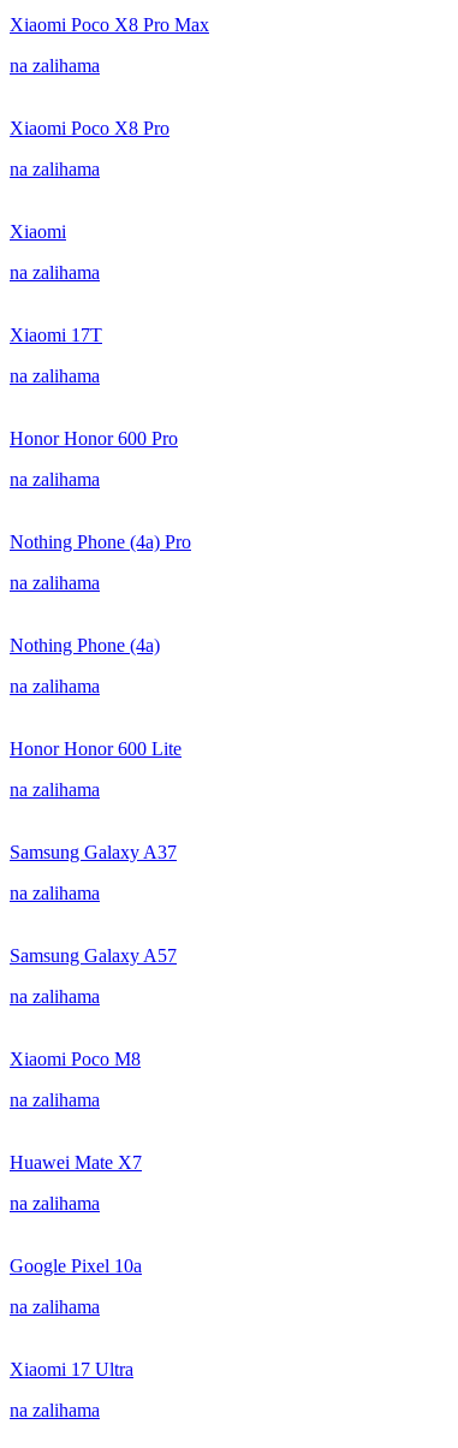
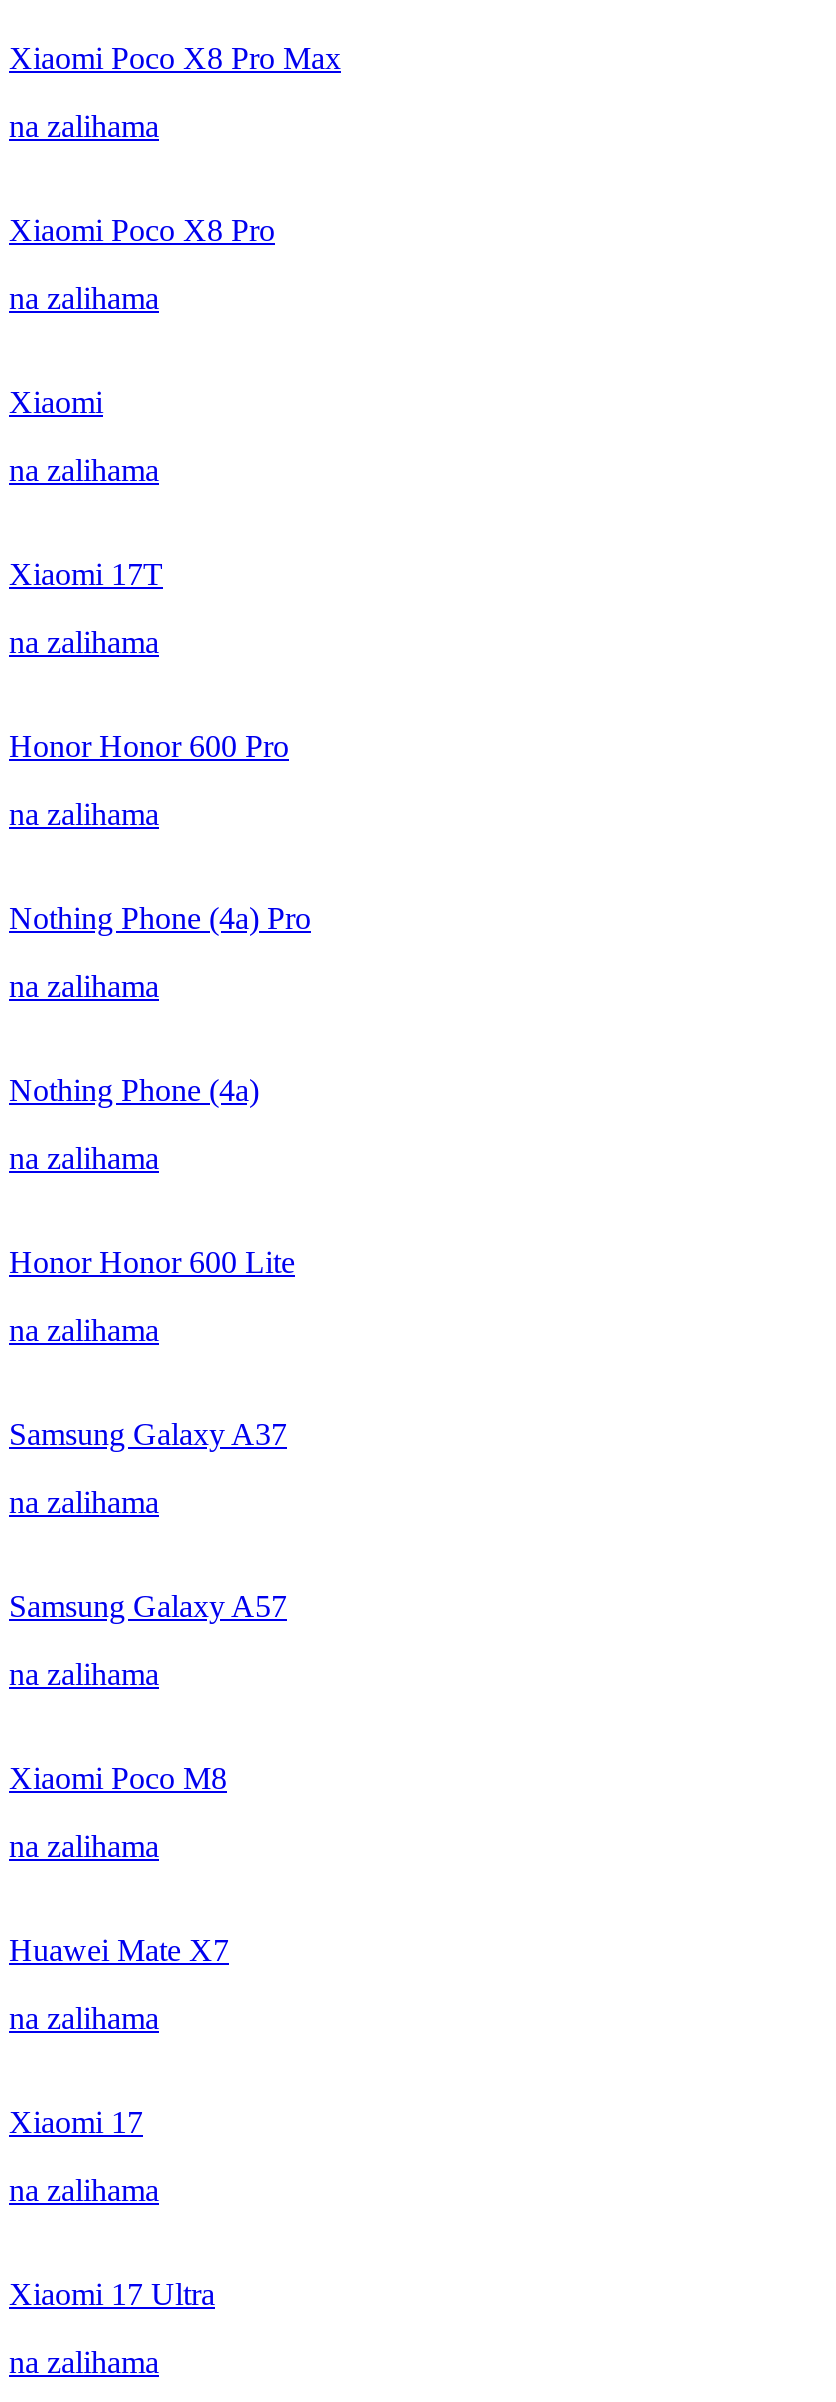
[10,1256,142,1276] Google Pixel 10a -> [9,2105,143,2139] Xiaomi 17

